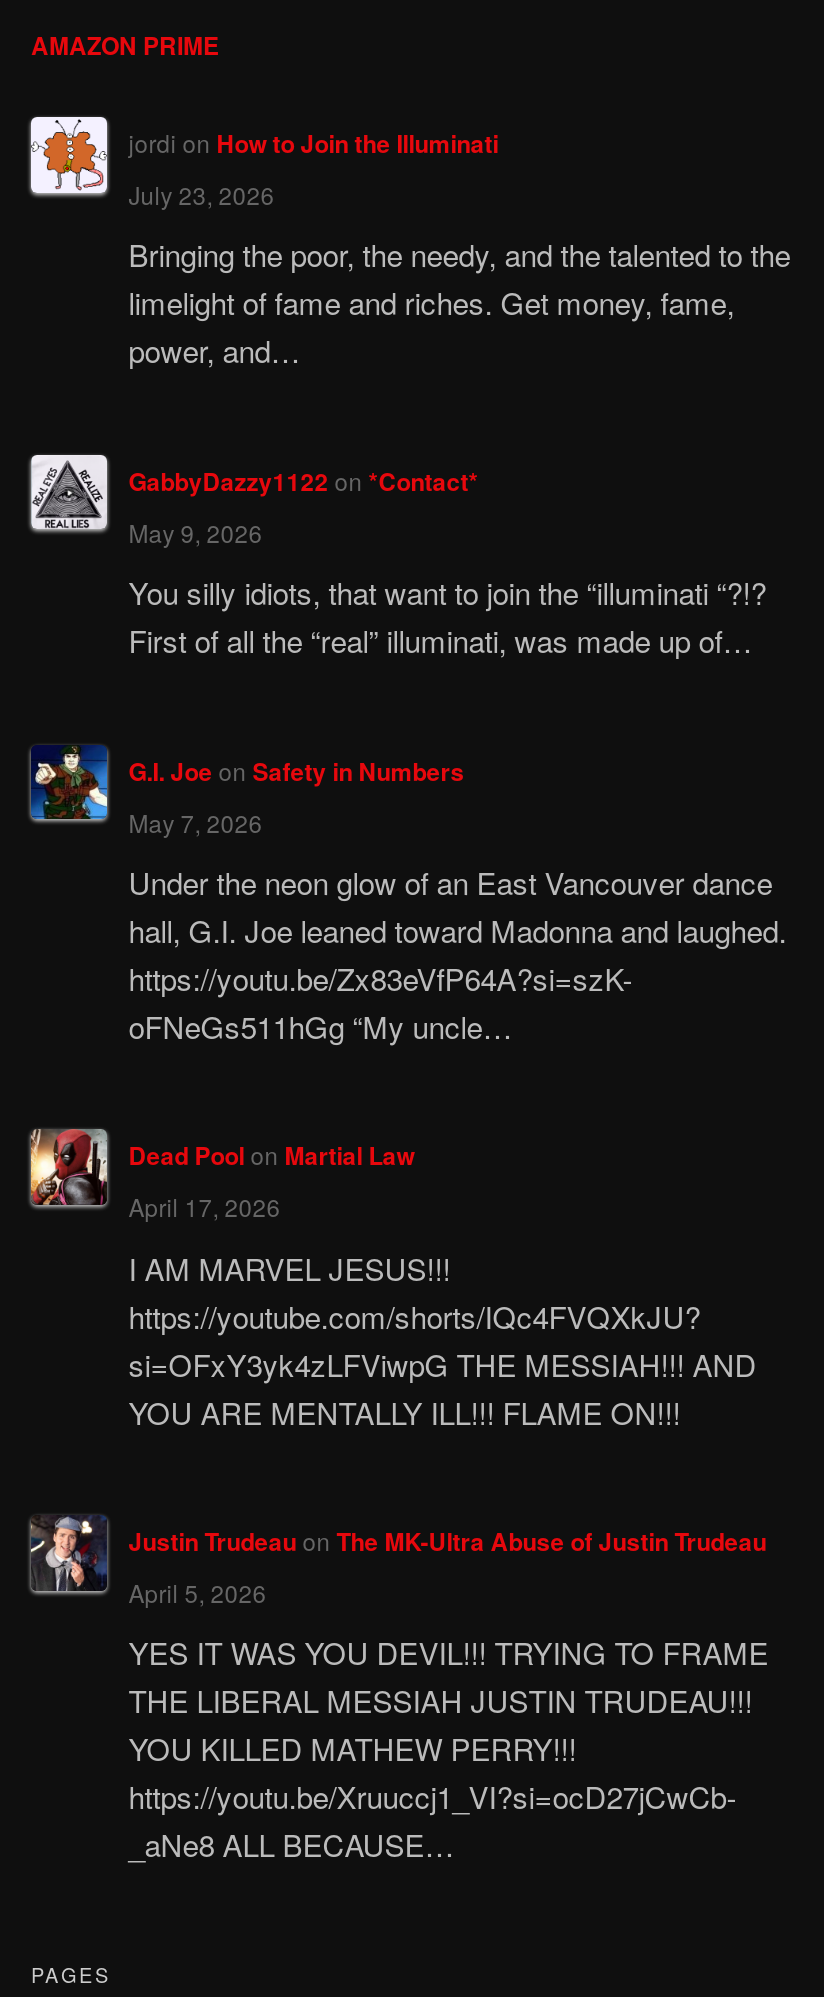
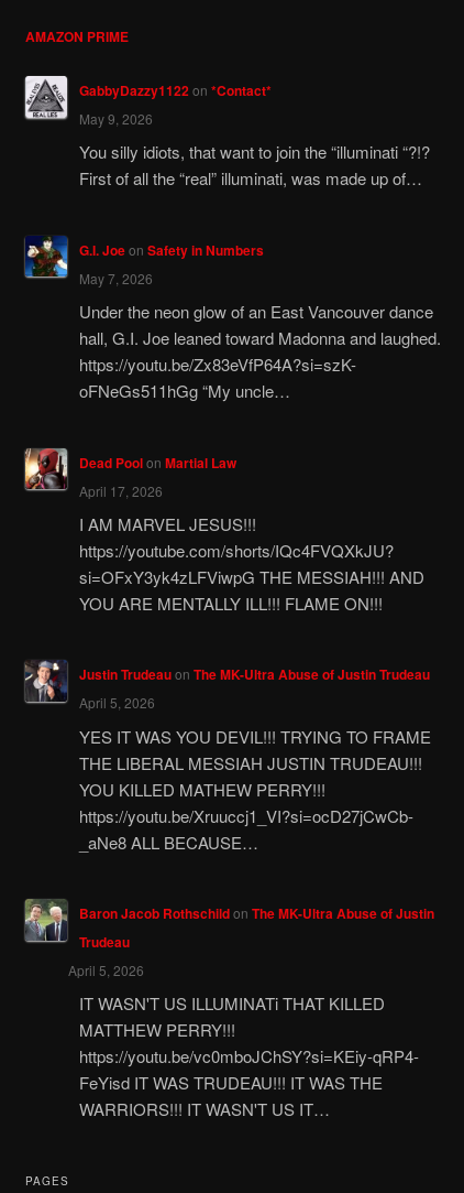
[29,119,791,372] [image] | jordi on How to Join the Illuminati | July 23, 2026 | Bringing the poor, the needy, and the talented to the | limelight of fame and riches. Get money, fame, | power, and… -> none
moved [29,457,787,1866] -> [24,77,441,853]: [image] | GabbyDazzy1122 on *Contact* | May 9, 2026 | ... | https://youtu.be/Xruuccj1_VI?si=ocD27jCwCb- | _aNe8 ALL BECAUSE…
none -> [23,898,434,1121] [image] | Baron Jacob Rothschildon The MK-Ultra Abuse of Justin | Trudeau | April 5, 2026 | IT WASN'T US ILLUMINATi THAT KILLED | MATTHEW PERRY!!! | https://youtu.be/vc0mboJChSY?si=KEiy-qRP4- | FeYisd IT WAS TRUDEAU!!! IT WAS THE | WARRIORS!!! IT WASN'T US IT…

